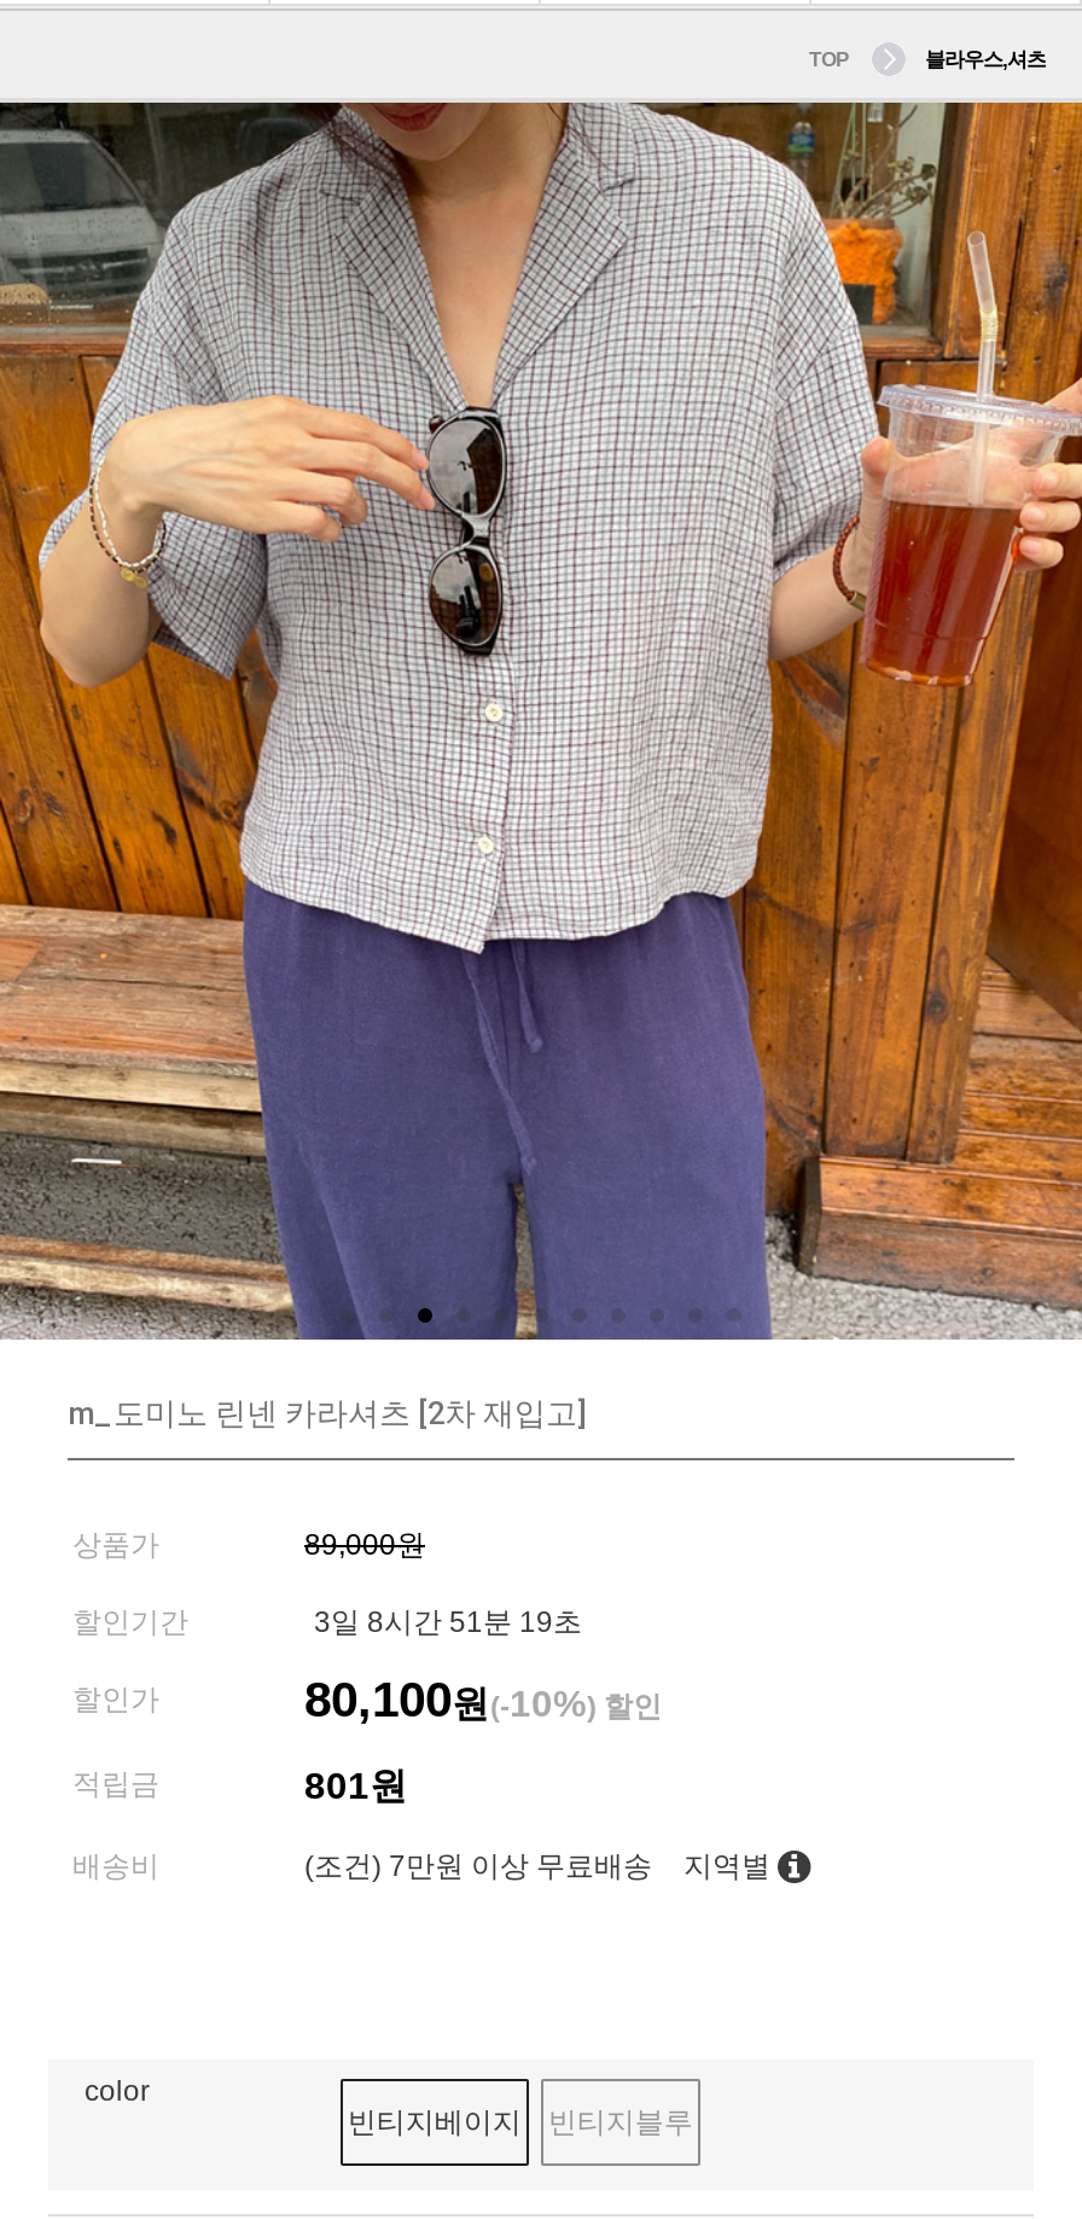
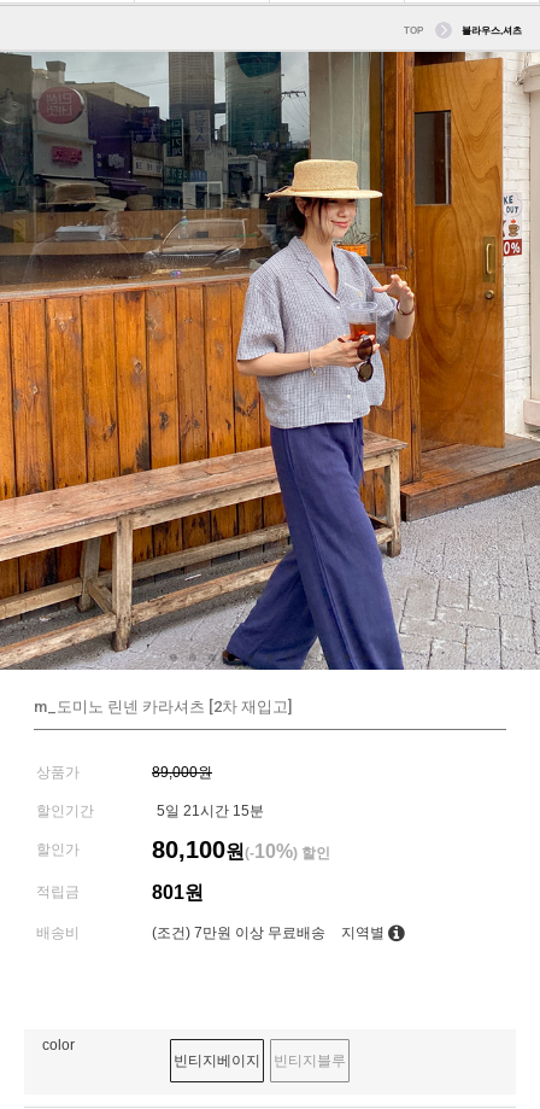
[7,100,1075,1340] [image] -> [4,51,536,670] [image]
[307,1605,582,1639] 3일 8시간 51분 19초 -> [153,802,264,819] 5일 21시간 15분

